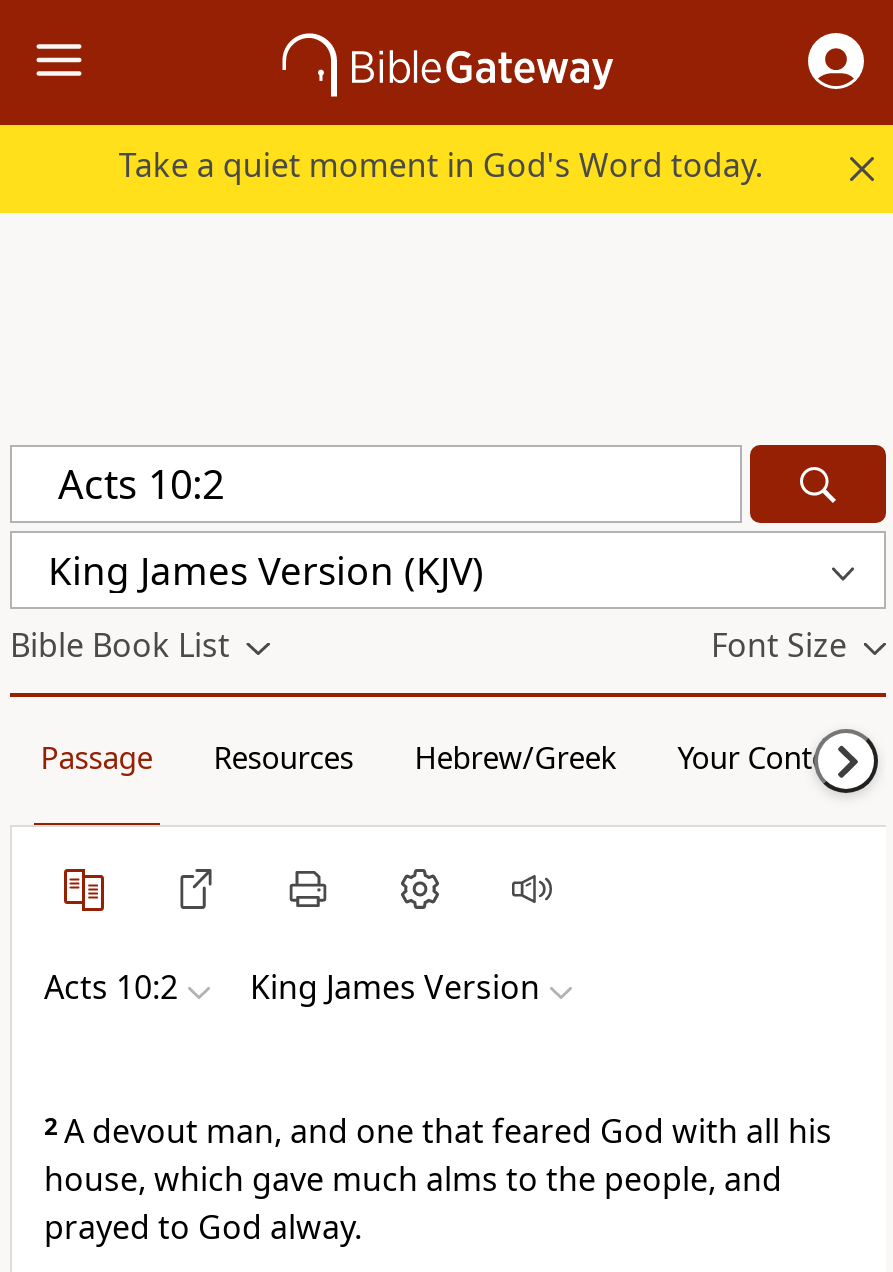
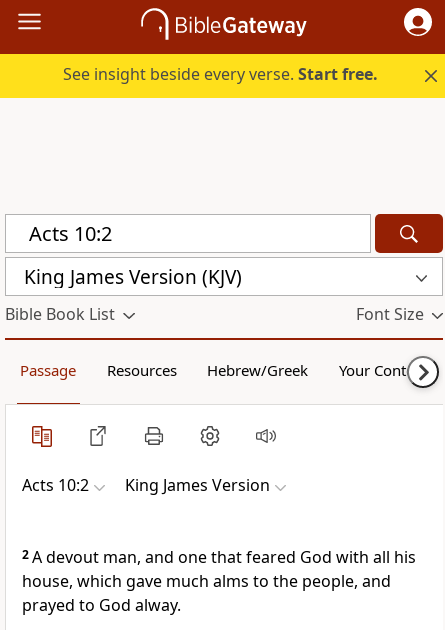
[119,143,763,187] Take a quiet moment in God's Word today. -> [63,63,378,85] See insight beside every verse. Start free.

